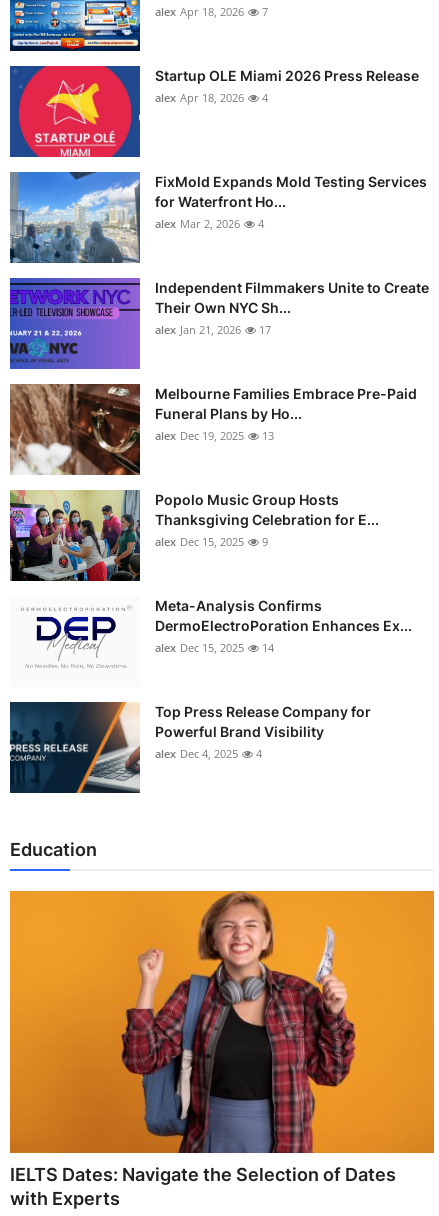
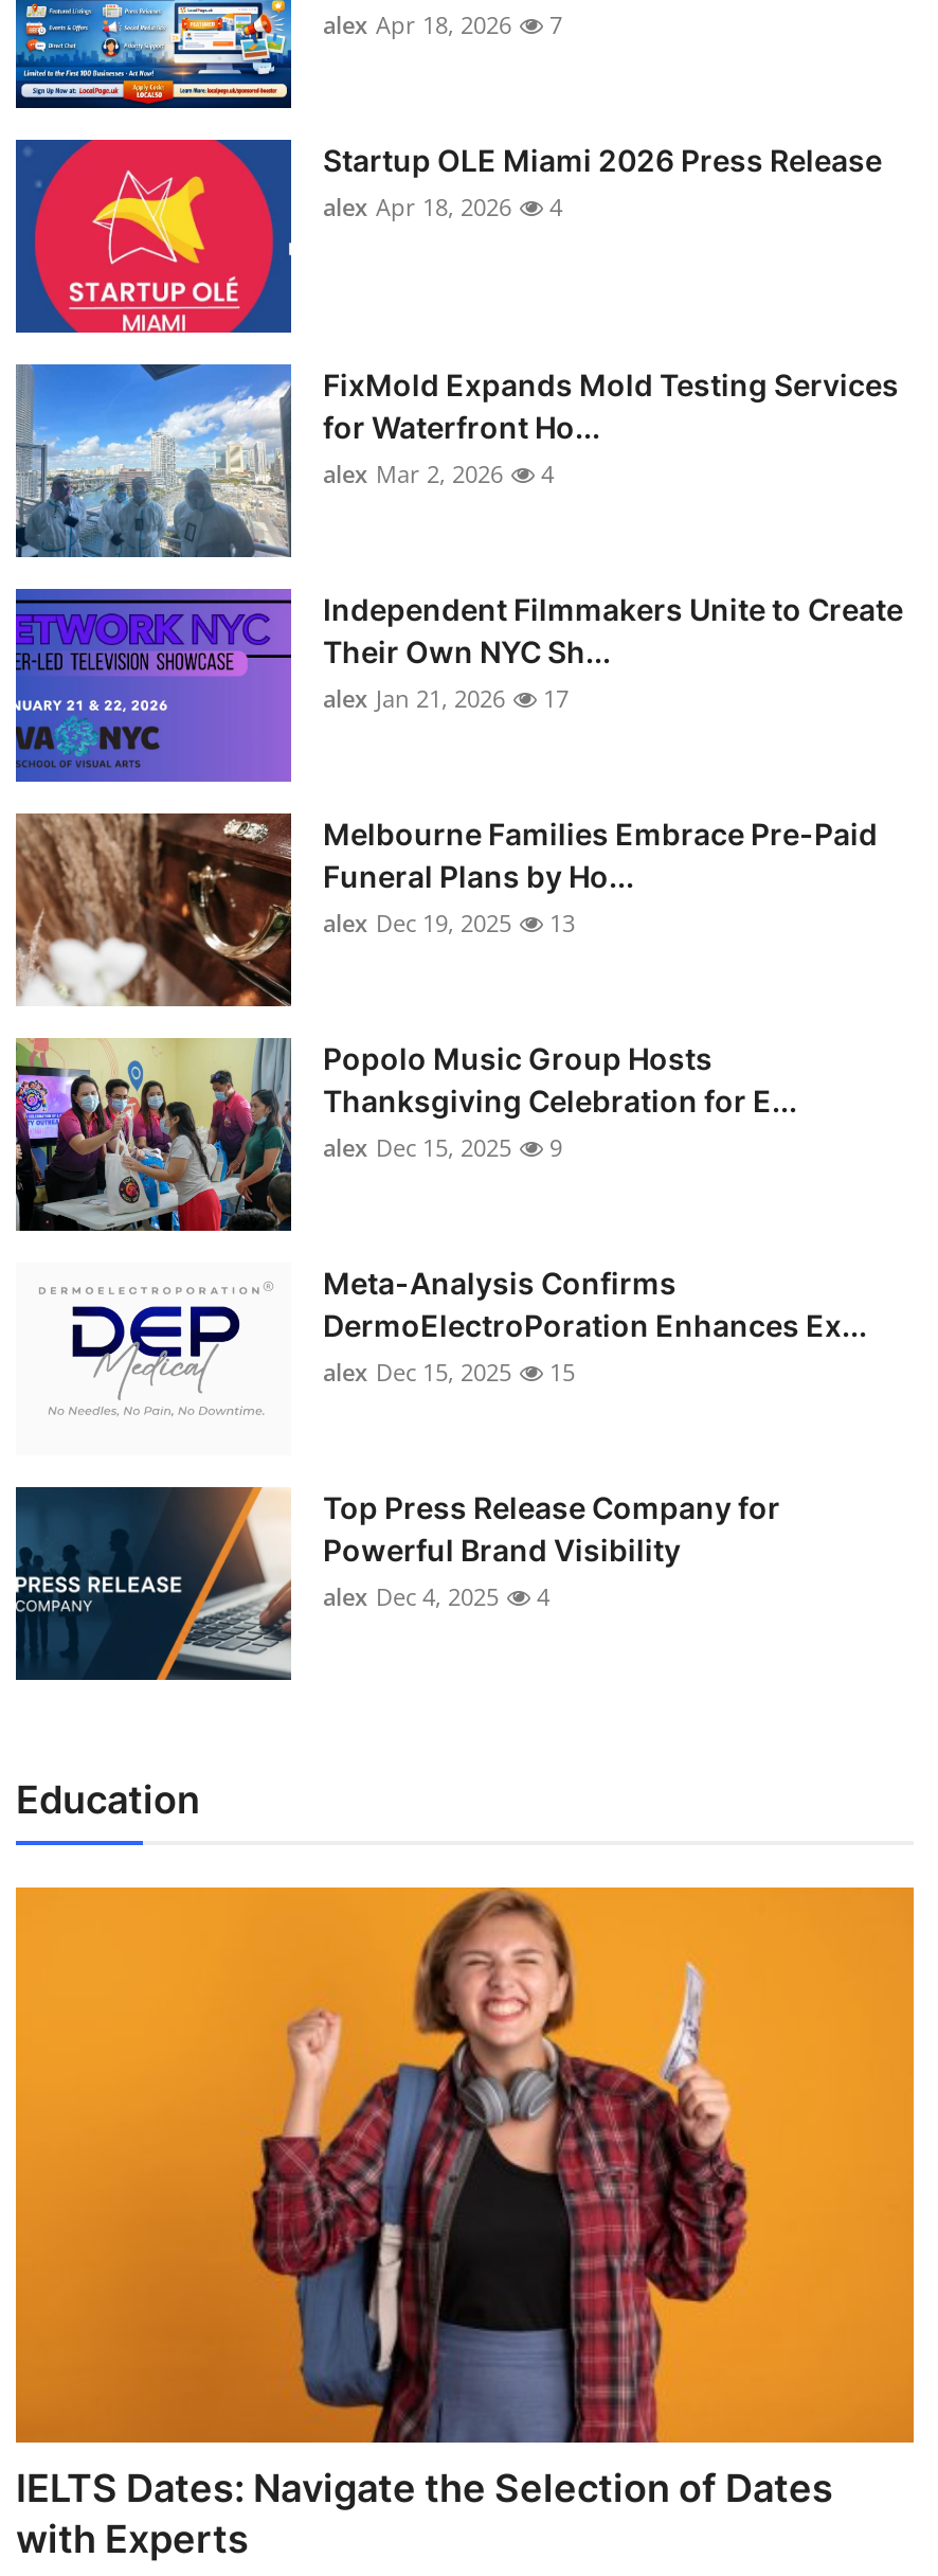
[155,640,274,655] alex Dec 15, 2025 14 -> [323,1356,575,1388] alex Dec 15, 2025 15

